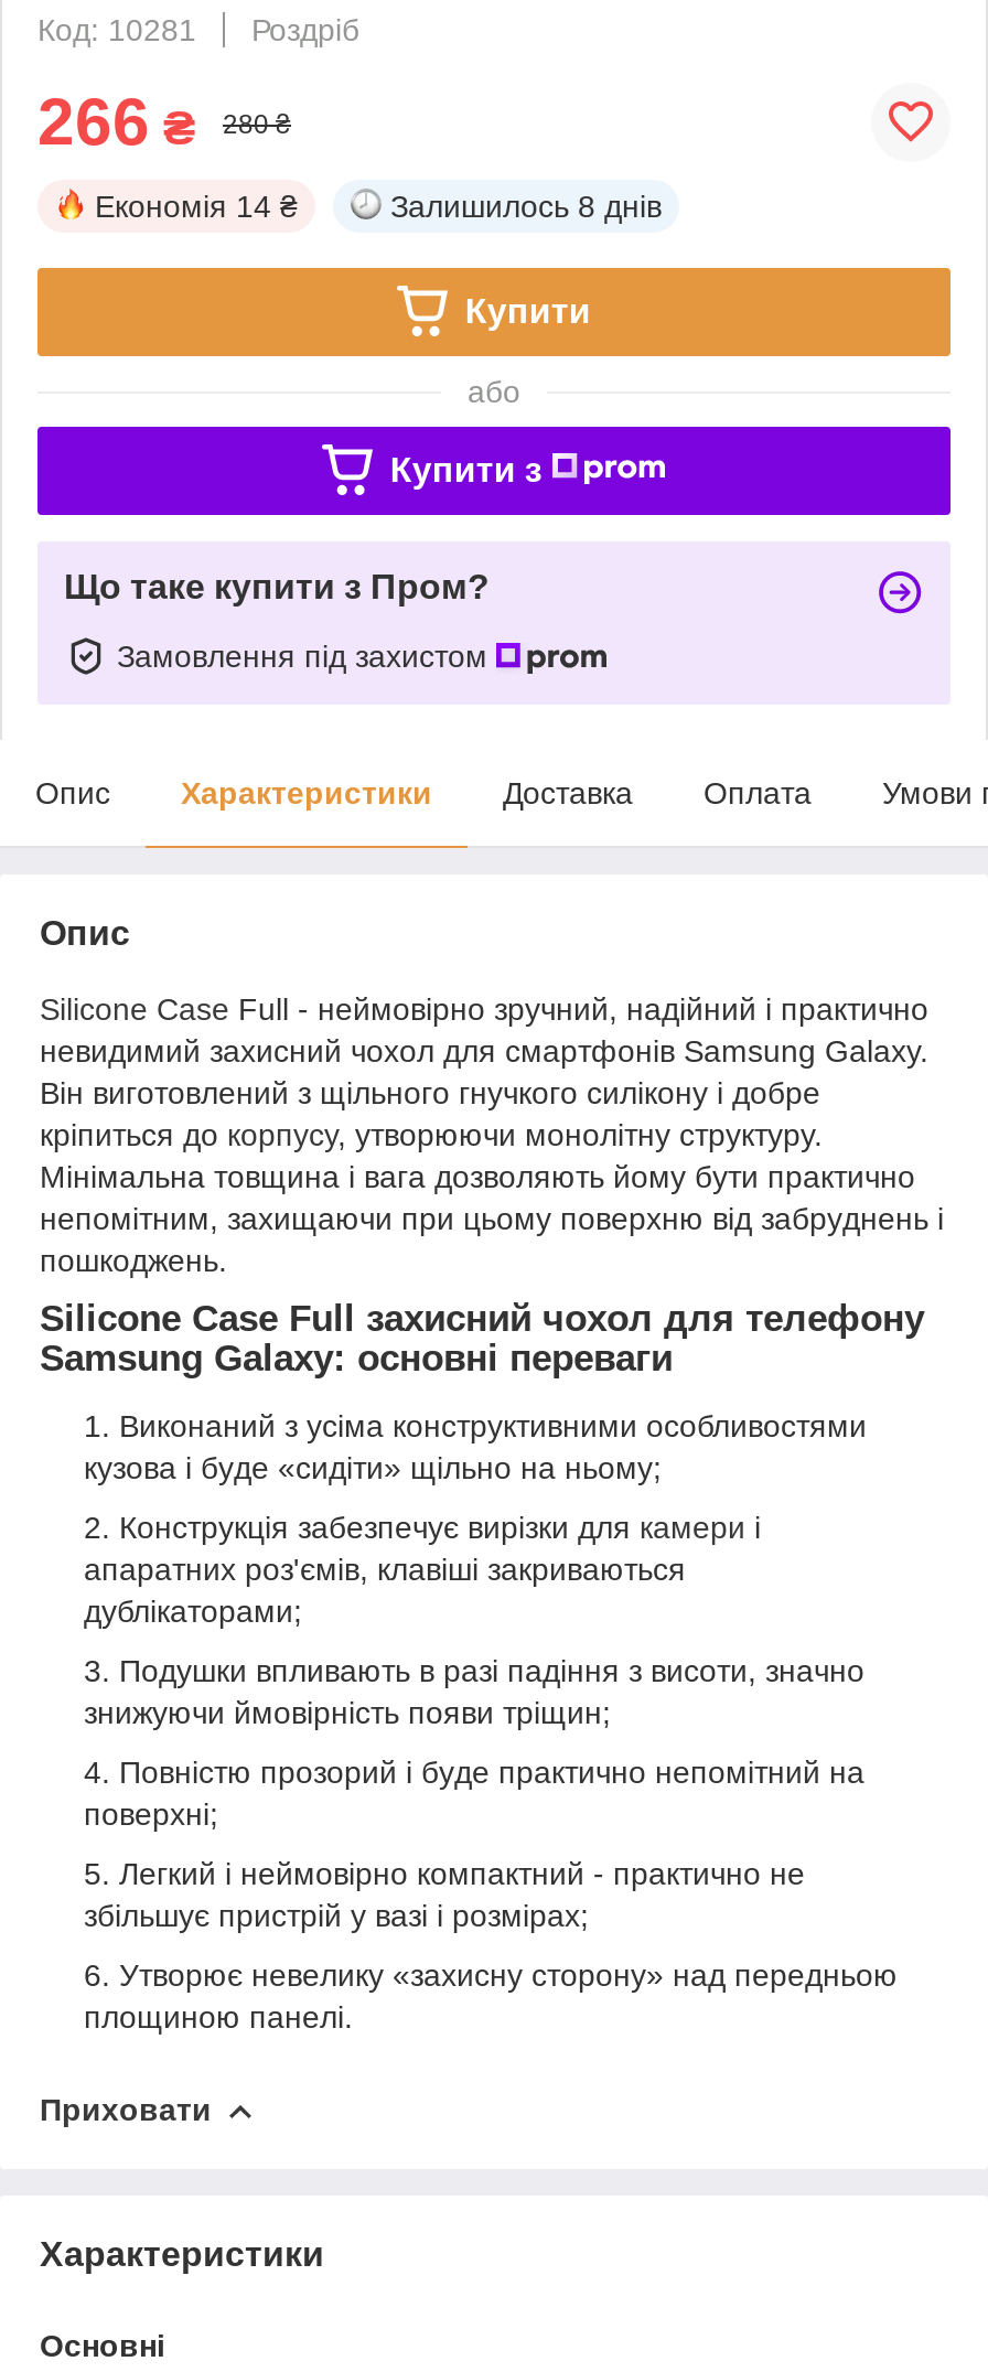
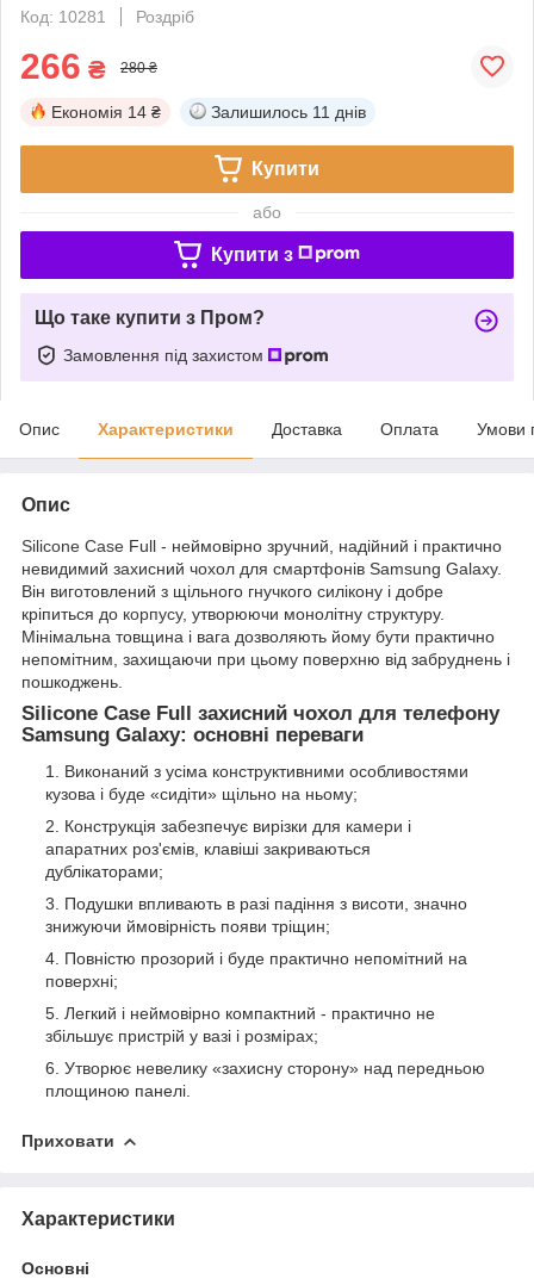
[390,188,662,223] Залишилось 8 днів -> [211,102,366,121] Залишилось 11 днів

